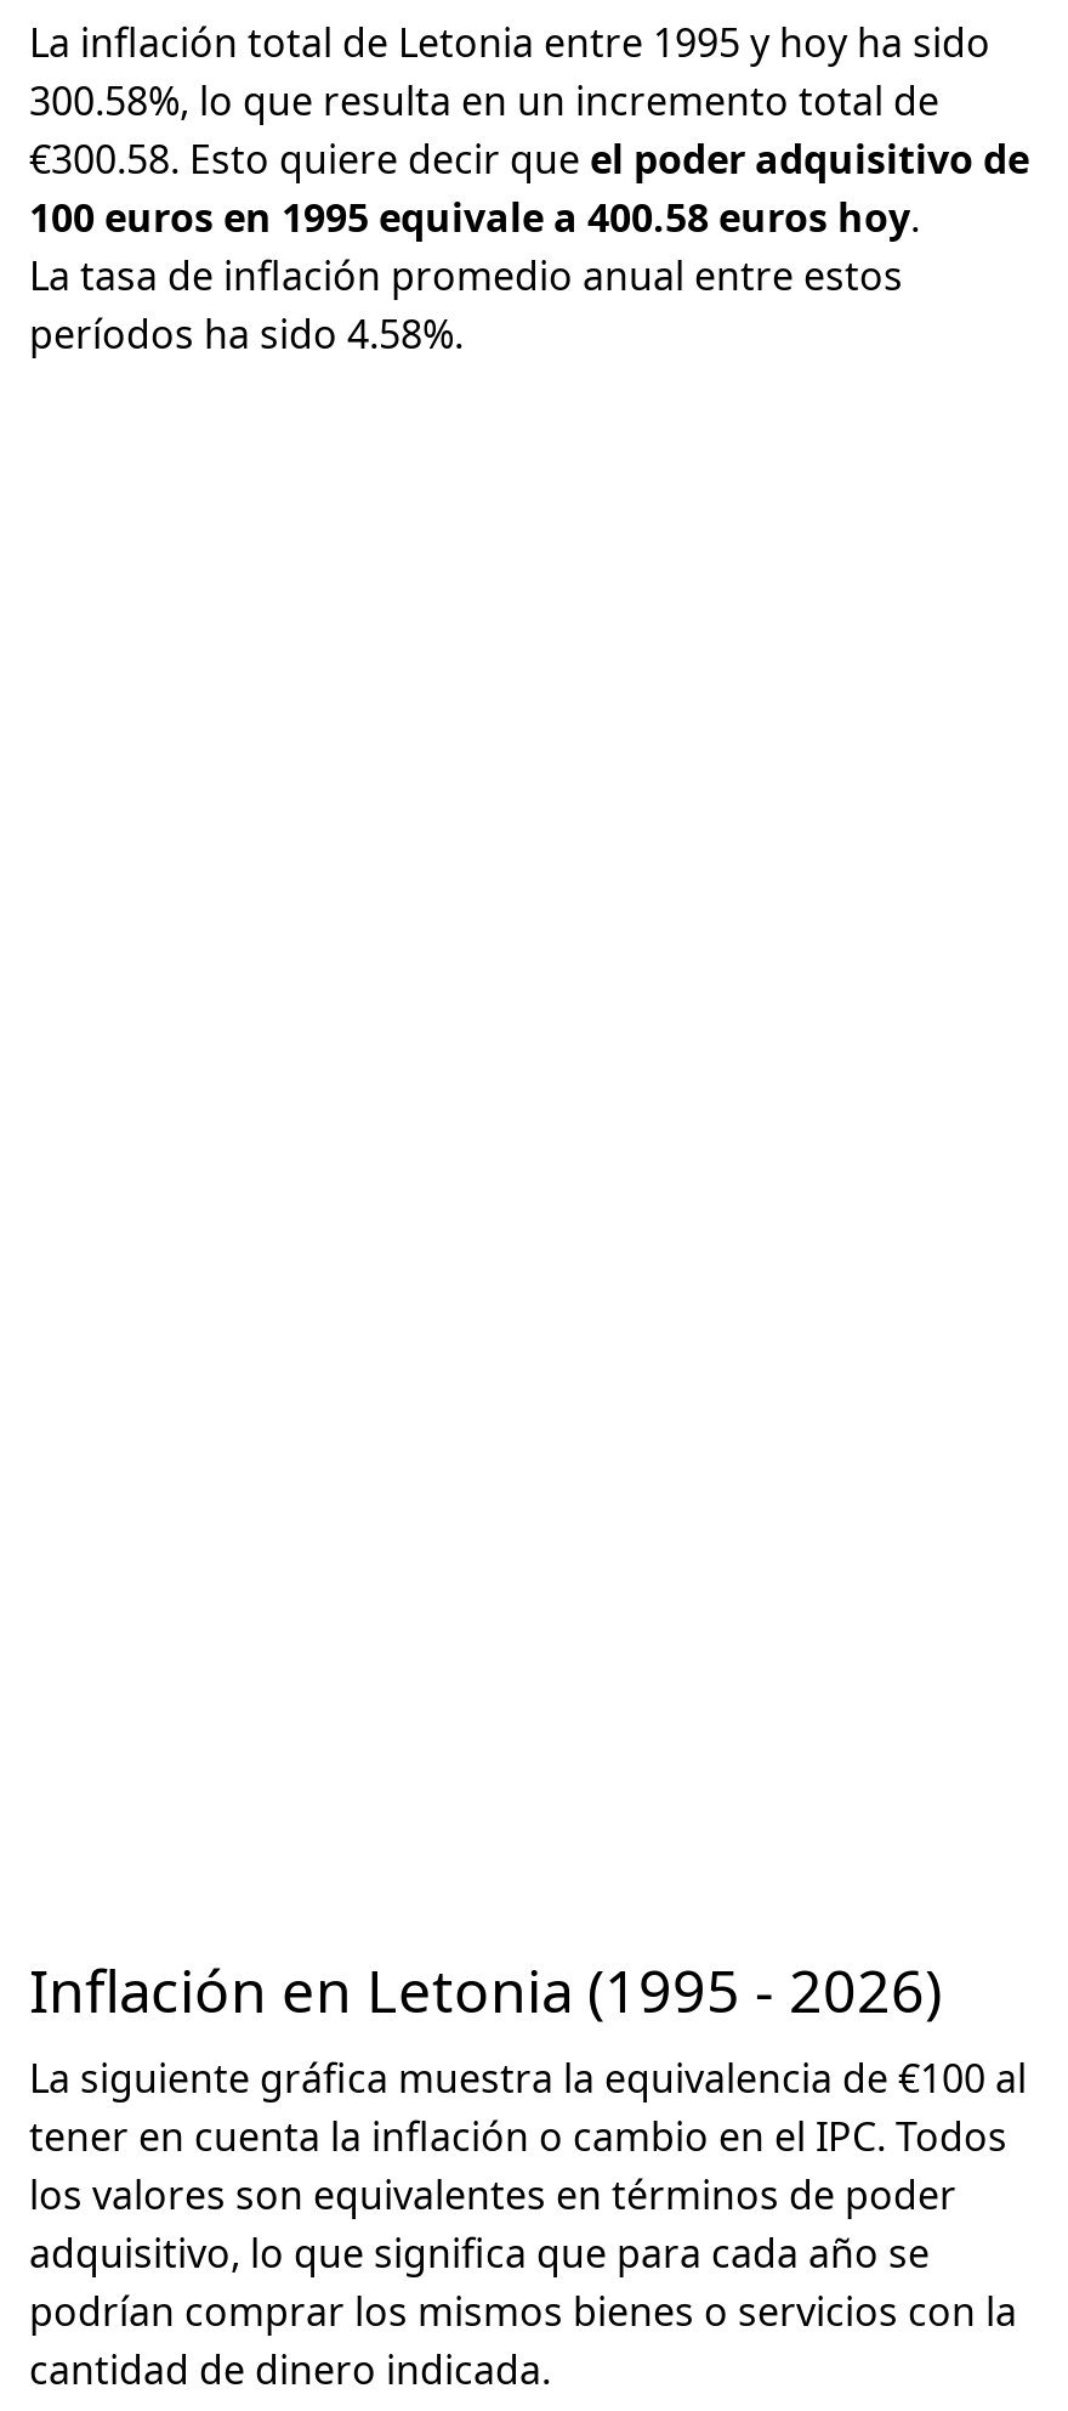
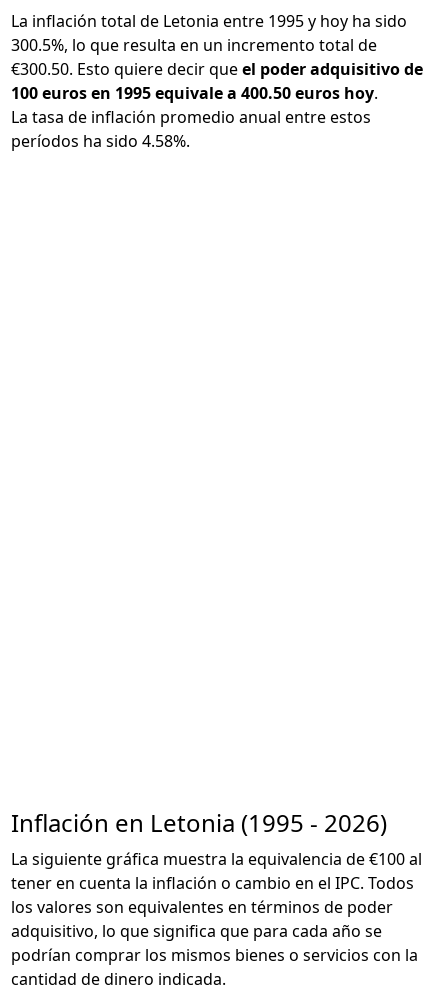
[29,74,939,128] 300.58%, lo que resulta en un incremento total de -> [11,34,377,56] 300.5%, lo que resulta en un incremento total de
[29,132,1029,186] €300.58. Esto quiere decir que el poder adquisitivo de -> [11,58,423,80] €300.50. Esto quiere decir que el poder adquisitivo de
[29,191,920,244] 100 euros en 1995 equivale a 400.58 euros hoy. -> [11,82,378,104] 100 euros en 1995 equivale a 400.50 euros hoy.

